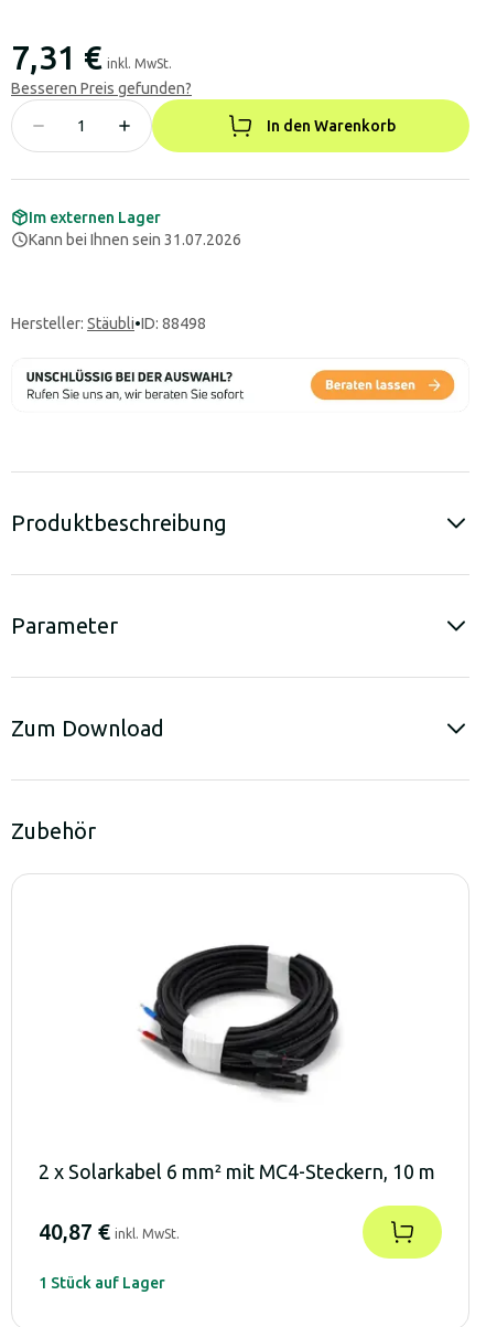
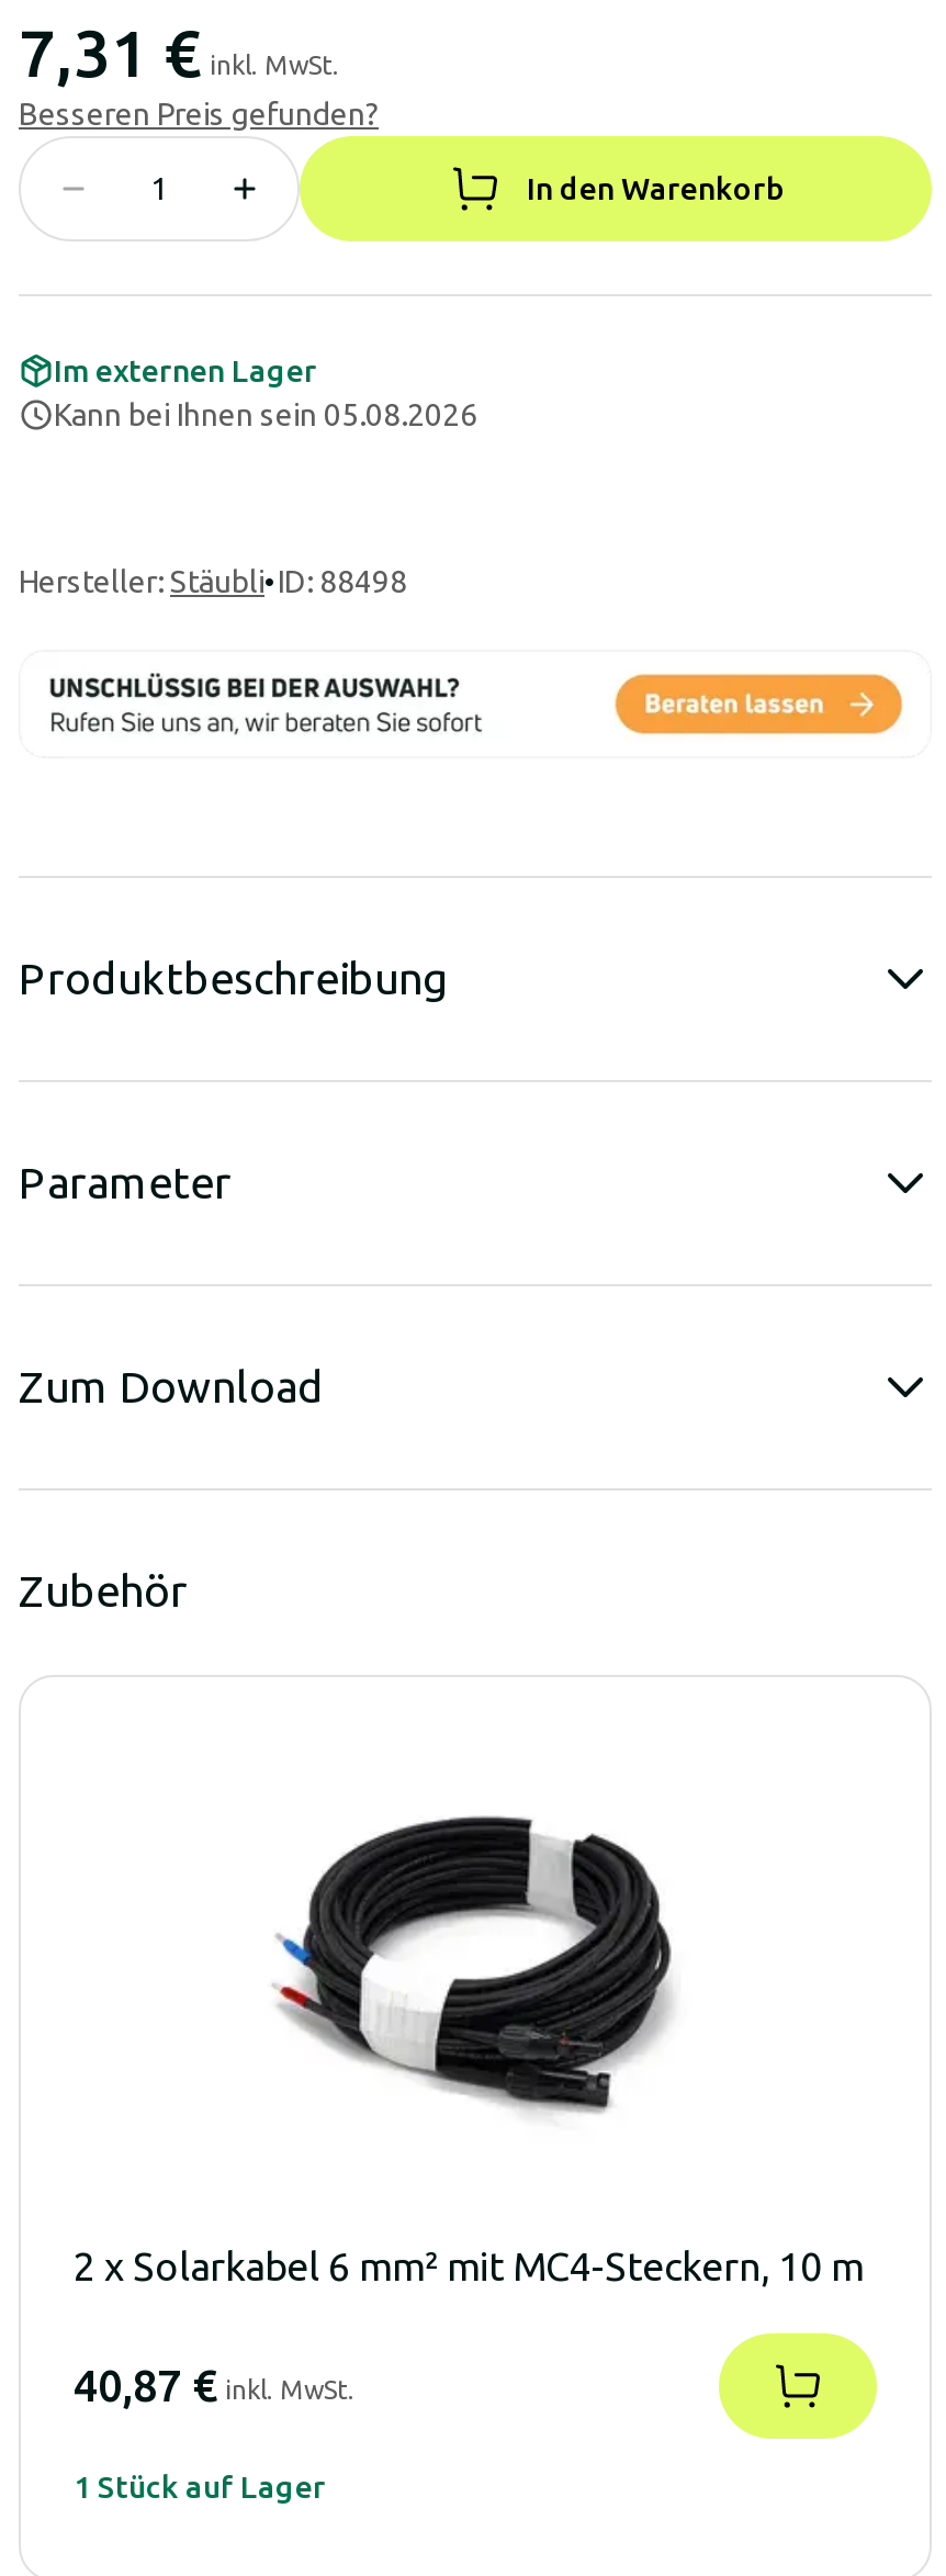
[29,231,241,248] Kann bei Ihnen sein 31.07.2026 -> [54,397,477,432] Kann bei Ihnen sein 05.08.2026

